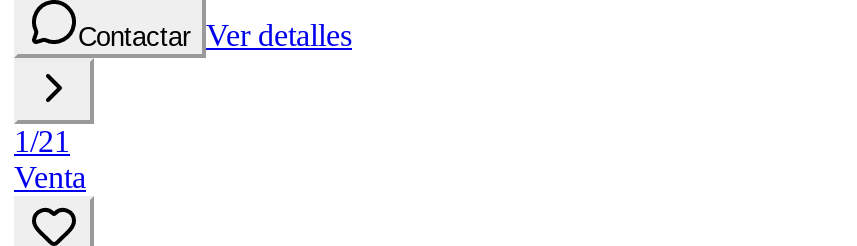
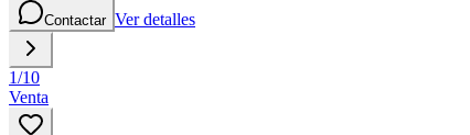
[14,125,70,159] 1/21 -> [9,68,40,87] 1/10

